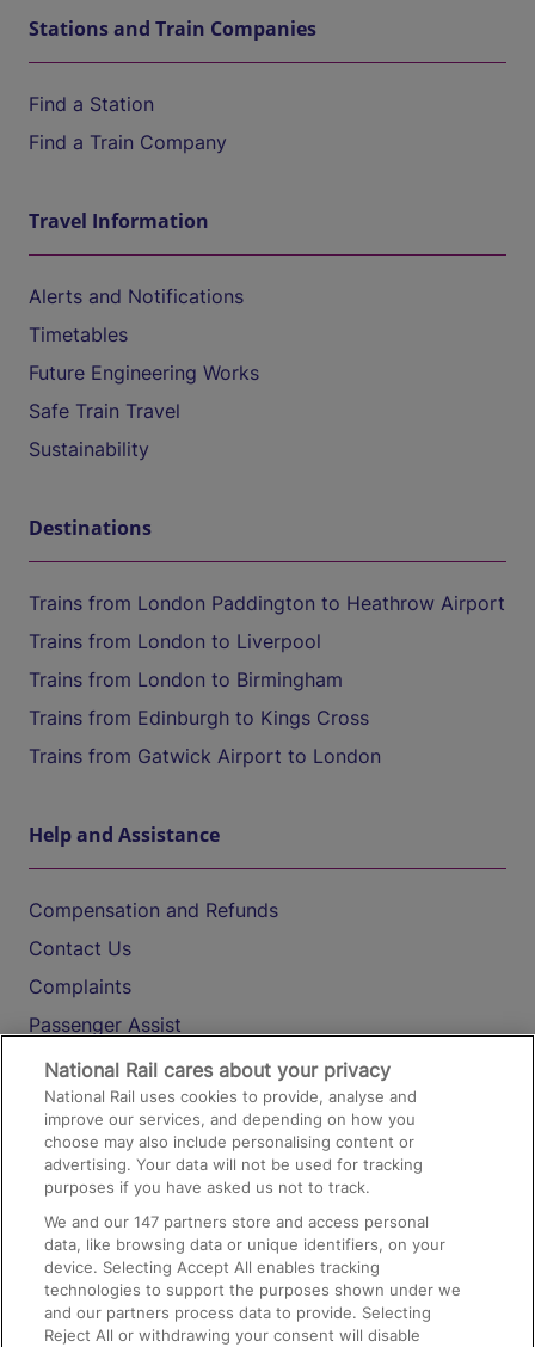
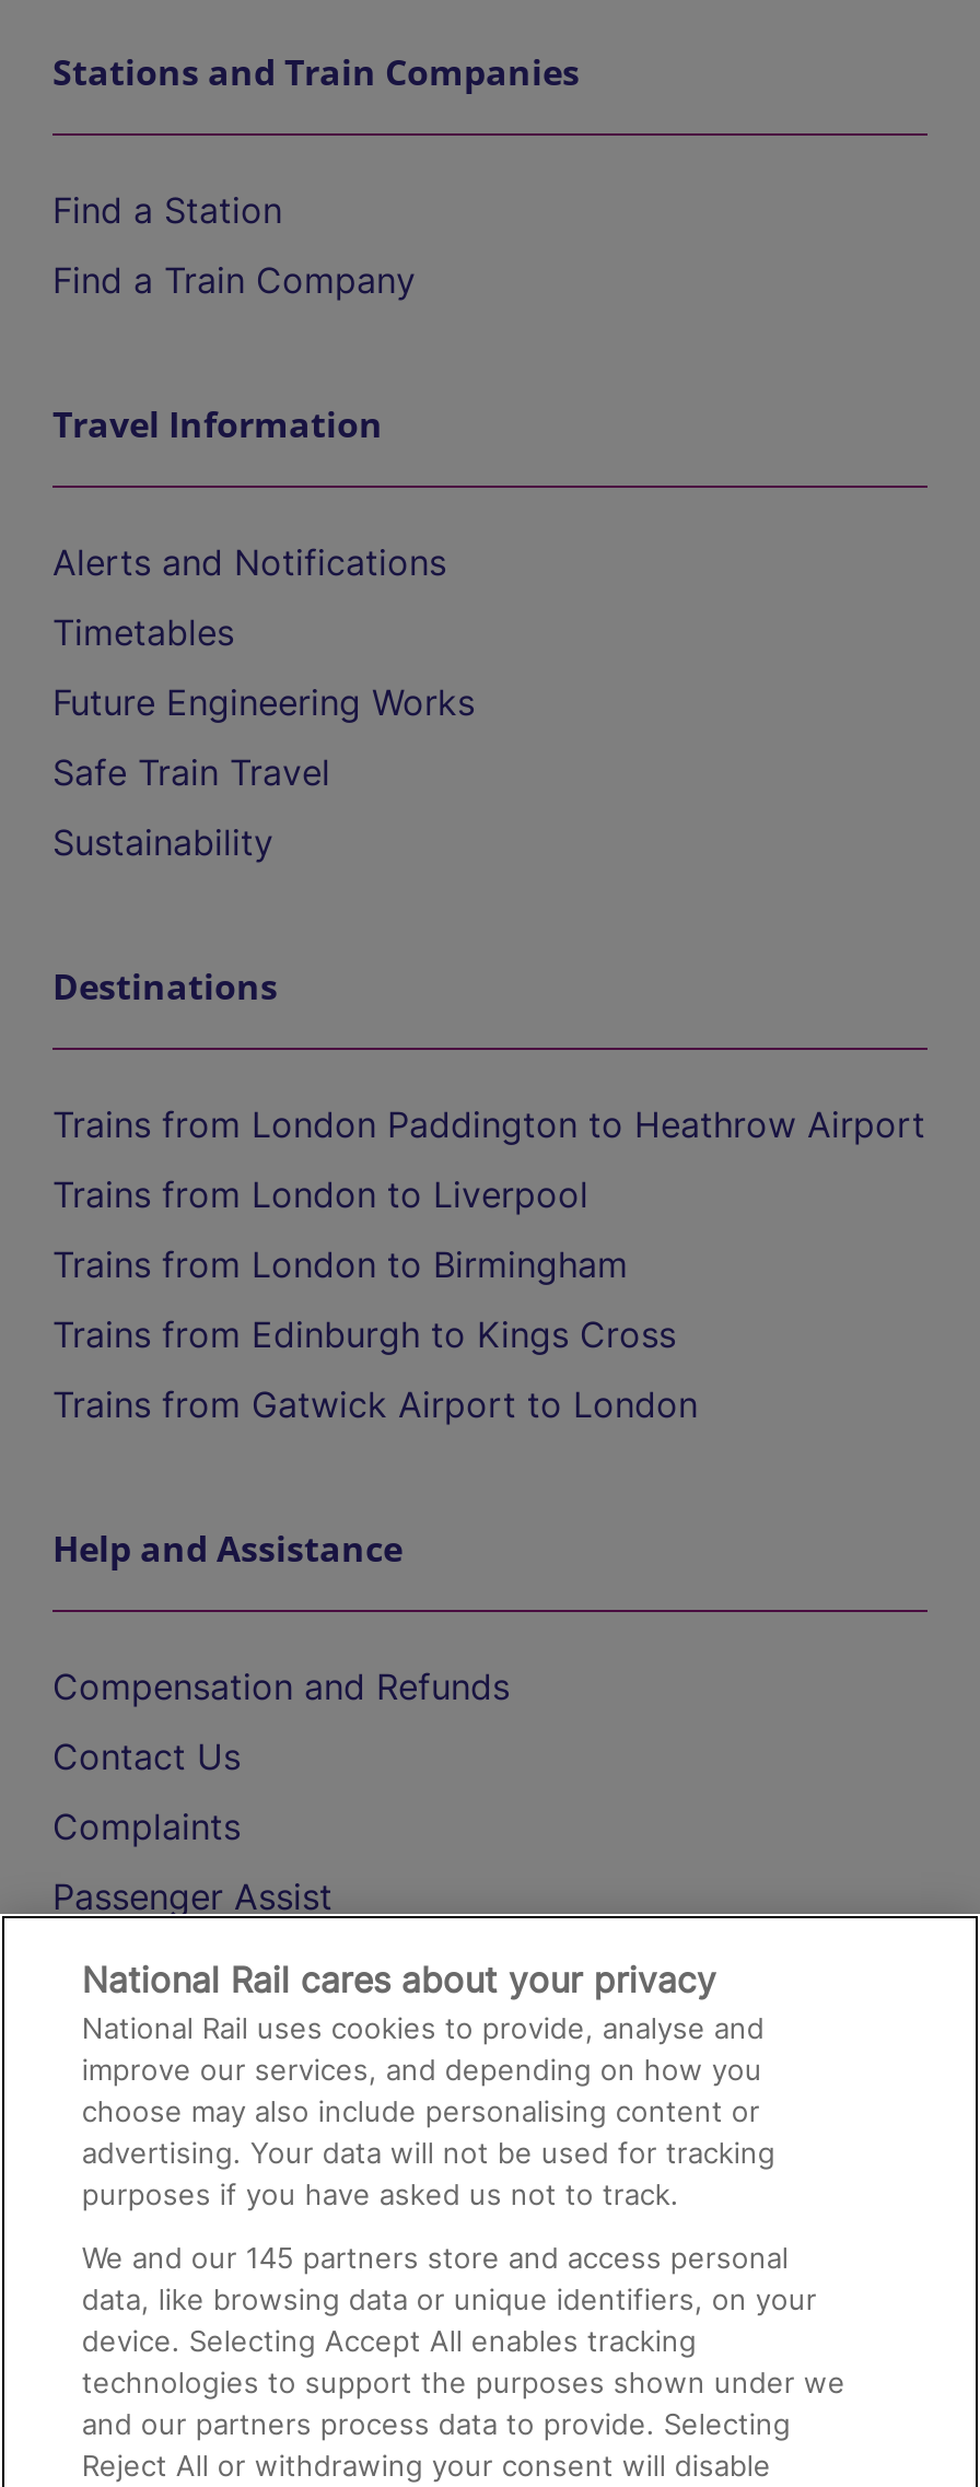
[45,1212,429,1231] We and our 147 partners store and access personal -> [82,2240,788,2275] We and our 145 partners store and access personal

